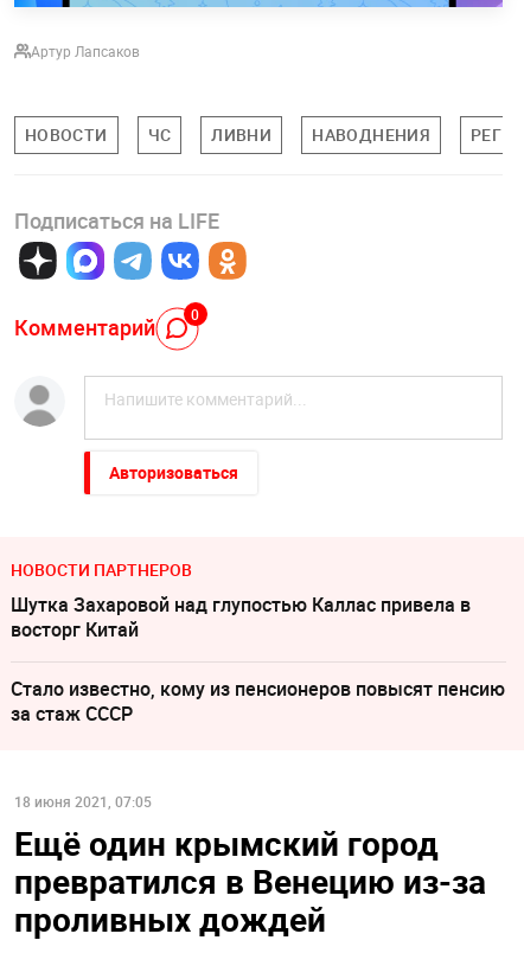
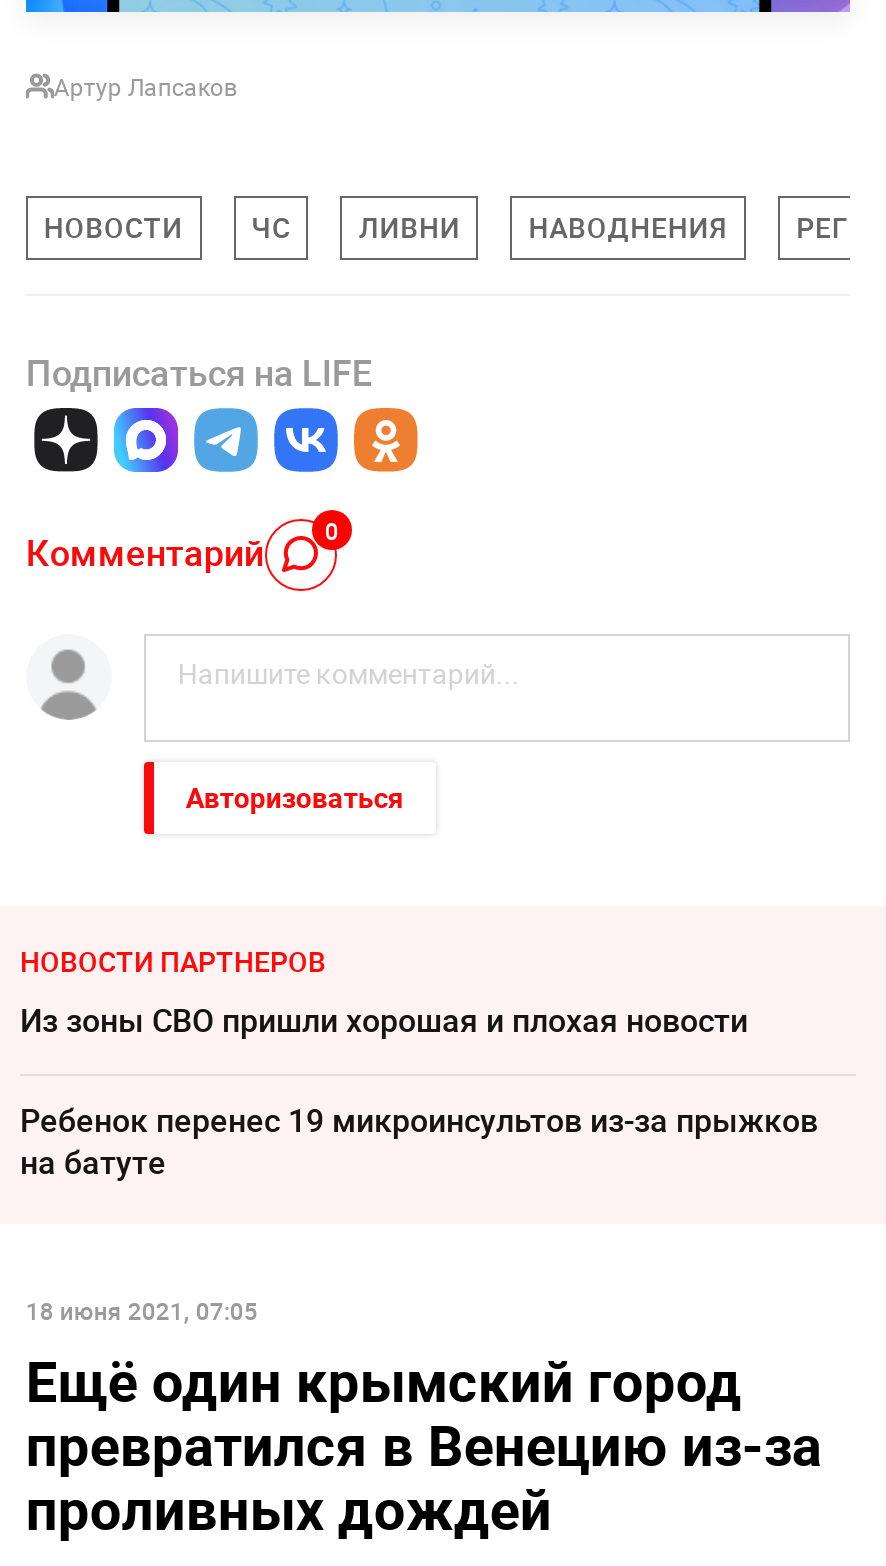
[11,592,471,643] Шутка Захаровой над глупостью Каллас привела в | восторг Китай -> [20,999,748,1043] Из зоны СВО пришли хорошая и плохая новости
[11,676,505,727] Стало известно, кому из пенсионеров повысят пенсию | за стаж СССР -> [20,1099,818,1185] Ребенок перенес 19 микроинсультов из-за прыжков | на батуте

